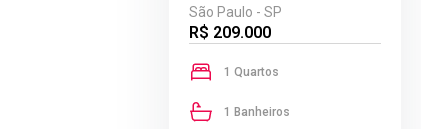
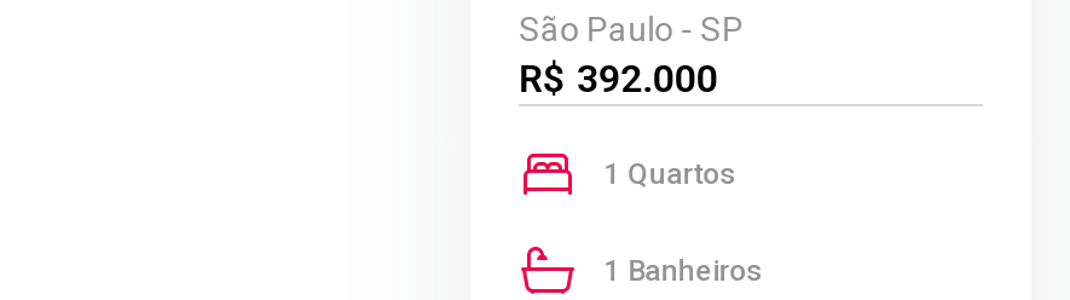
[189,23,271,42] R$ 209.000 -> [519,56,717,102] R$ 392.000

